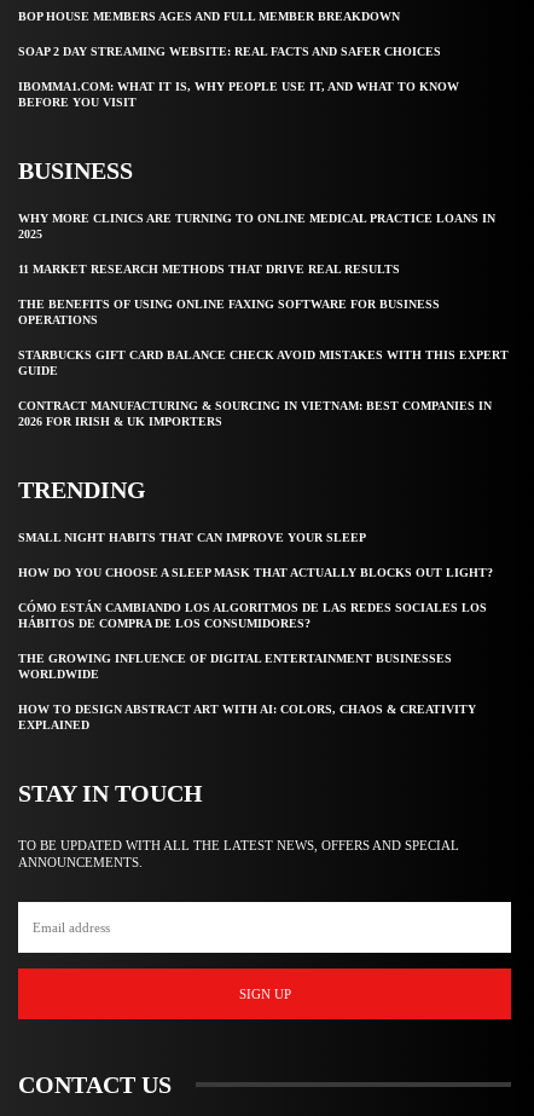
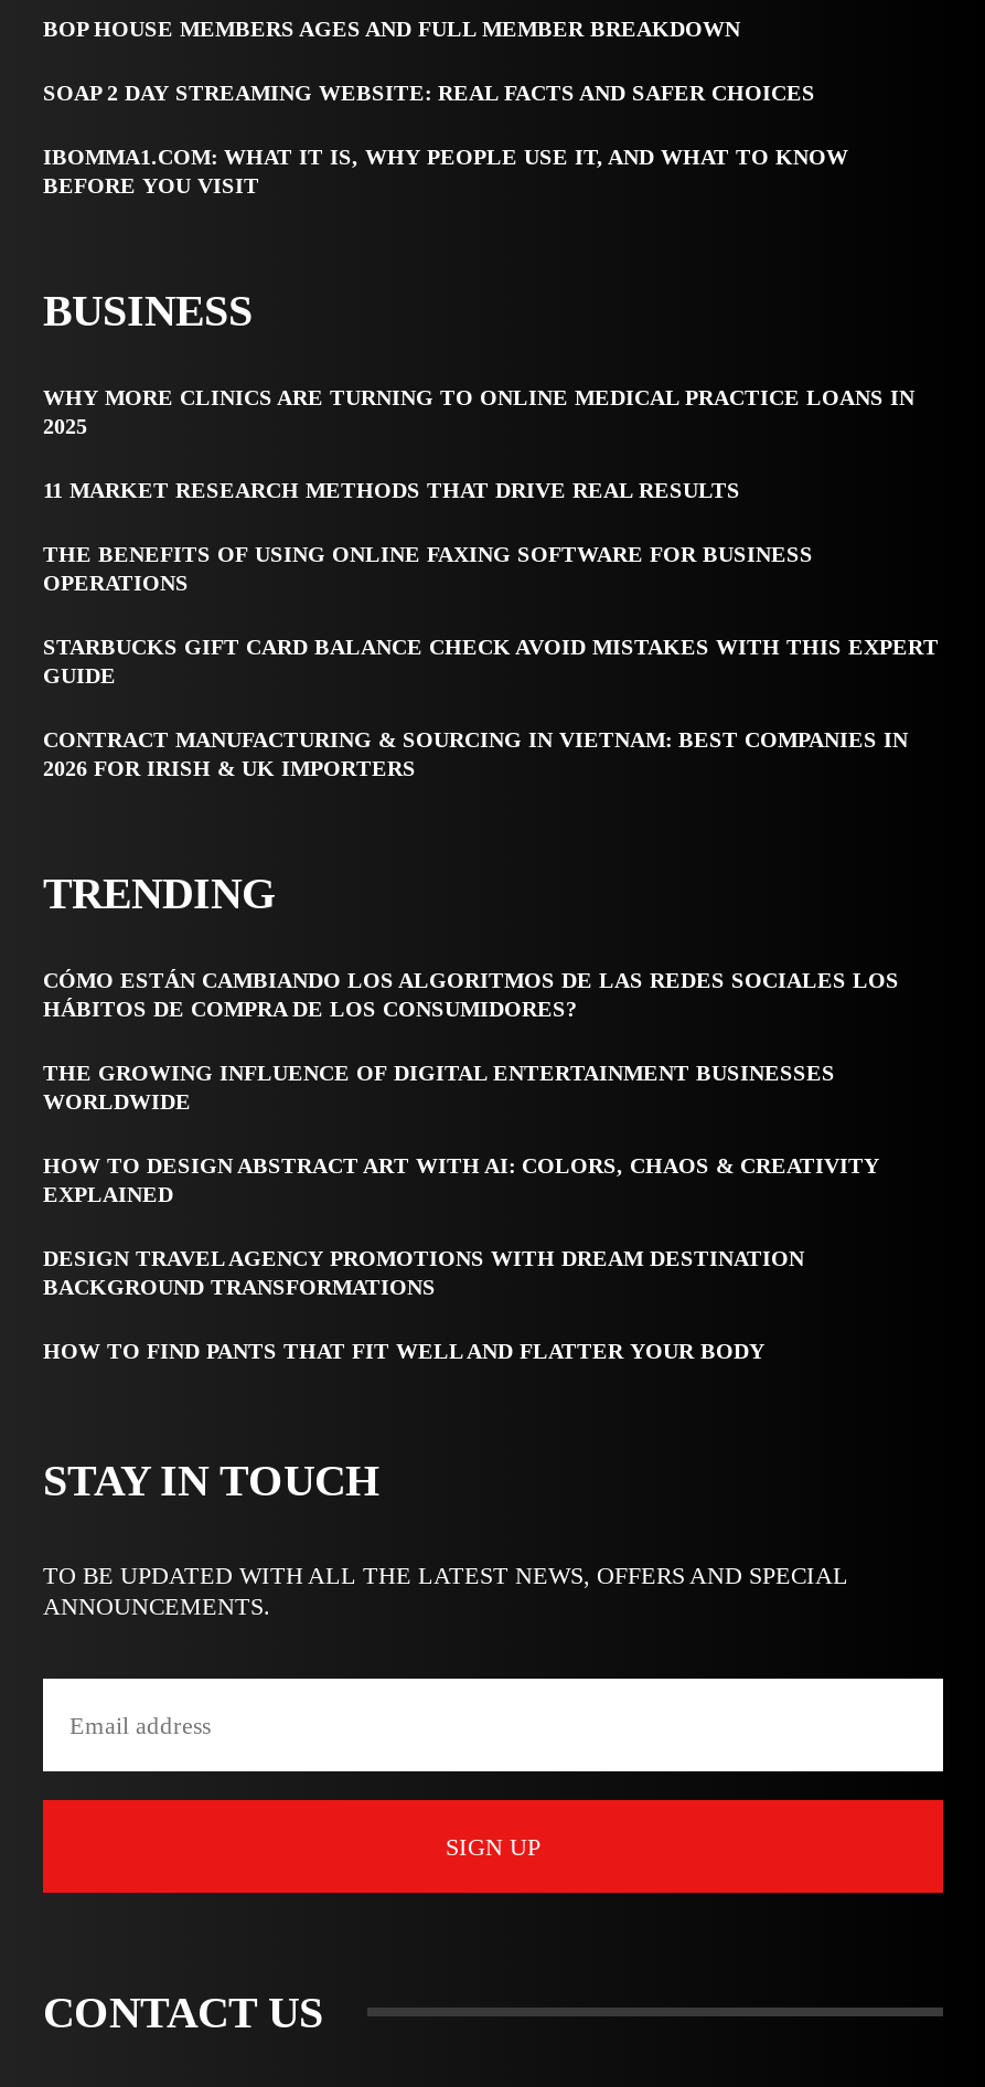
[18,531,493,580] SMALL NIGHT HABITS THAT CAN IMPROVE YOUR SLEEP | HOW DO YOU CHOOSE A SLEEP MASK THAT ACTUALLY BLOCKS OUT LIGHT? -> none
moved [18,601,487,732] -> [43,969,899,1207]: CÓMO ESTÁN CAMBIANDO LOS ALGORITMOS DE LAS REDES SOCIALES LOS | HÁBITOS DE COMPRA DE LOS CONSUMIDORES? | THE GROWING INFLUENCE OF DIGITAL ENTERTAINMENT BUSINESSES | WORLDWIDE | HOW TO DESIGN ABSTRACT ART WITH AI: COLORS, CHAOS & CREATIVITY | EXPLAINED
none -> [43,1247,804,1364] DESIGN TRAVEL AGENCY PROMOTIONS WITH DREAM DESTINATION | BACKGROUND TRANSFORMATIONS | HOW TO FIND PANTS THAT FIT WELL AND FLATTER YOUR BODY

